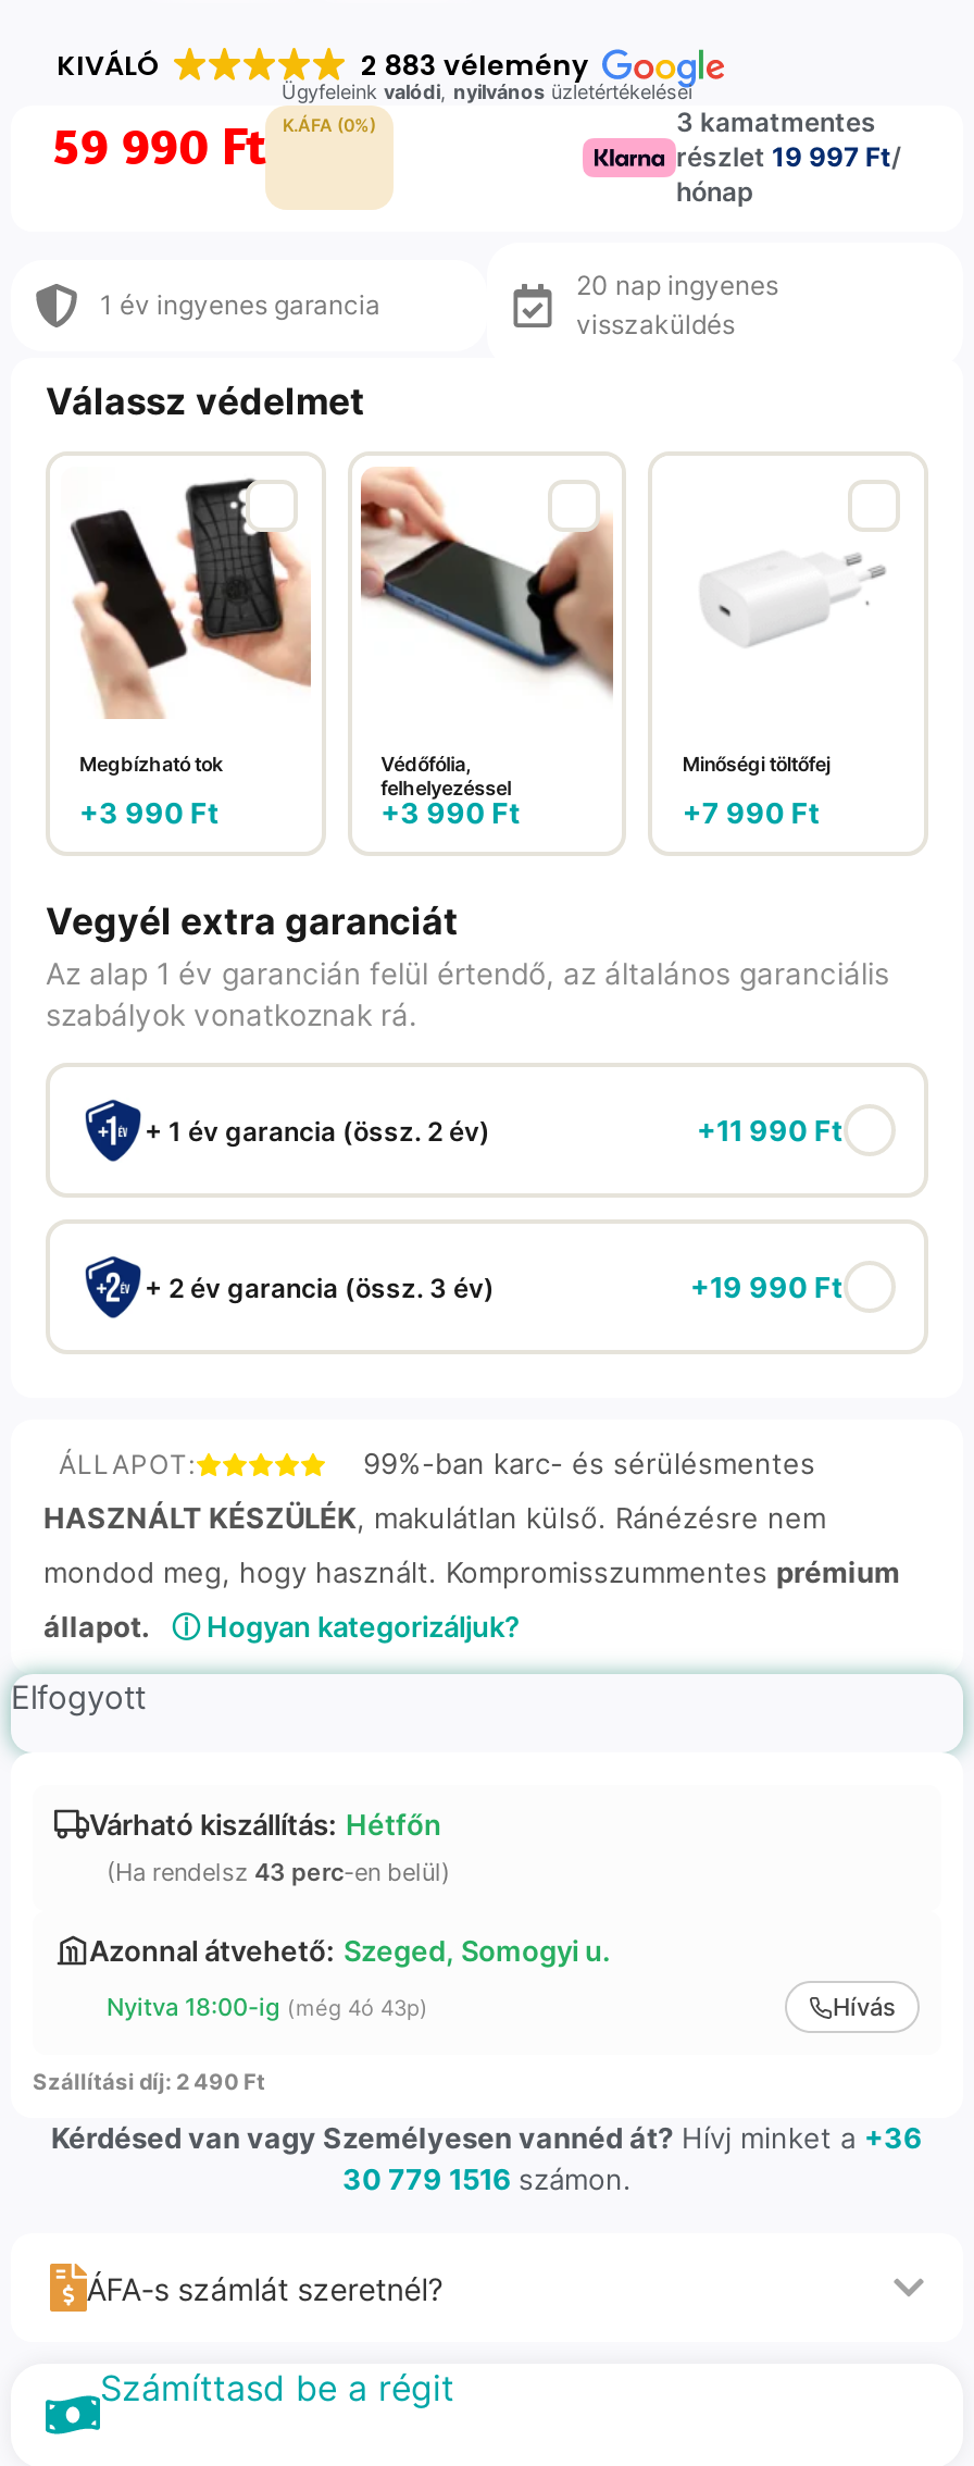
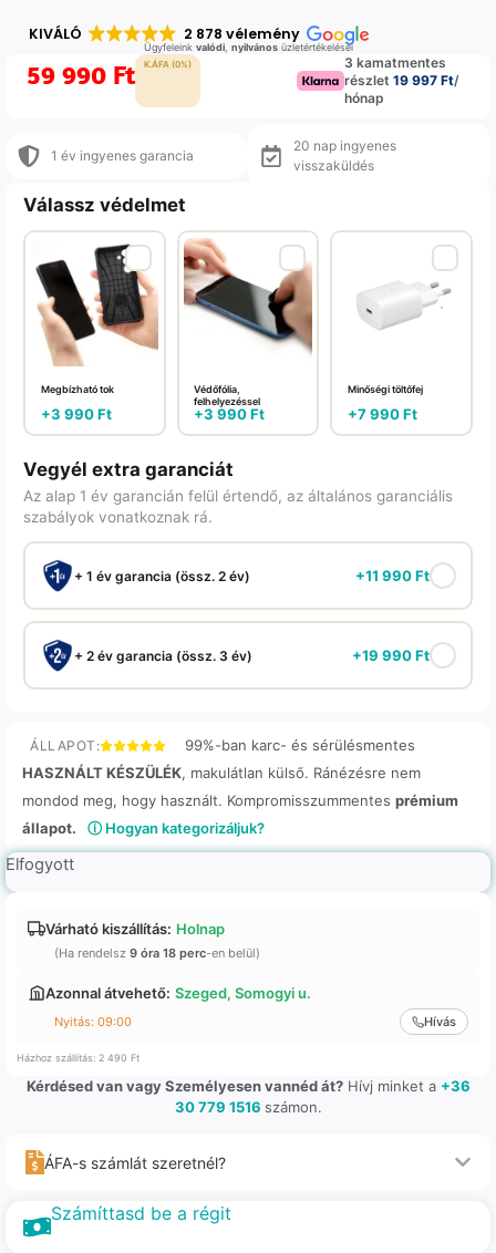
[361,48,589,85] 2 883 vélemény -> [184,25,300,44] 2 878 vélemény
[89,1808,450,1888] Várható kiszállítás: Hétfőn | (Ha rendelsz 43 perc-en belül) -> [45,920,260,961] Várható kiszállítás: Holnap | (Ha rendelsz 9 óra 18 perc-en belül)
[107,1993,428,2023] Nyitva 18:00-ig (még 4ó 43p) -> [54,1014,132,1030] Nyitás: 09:00
[33,2069,265,2095] Szállítási díj: 2 490 Ft -> [17,1052,139,1064] Házhoz szállítás: 2 490 Ft

